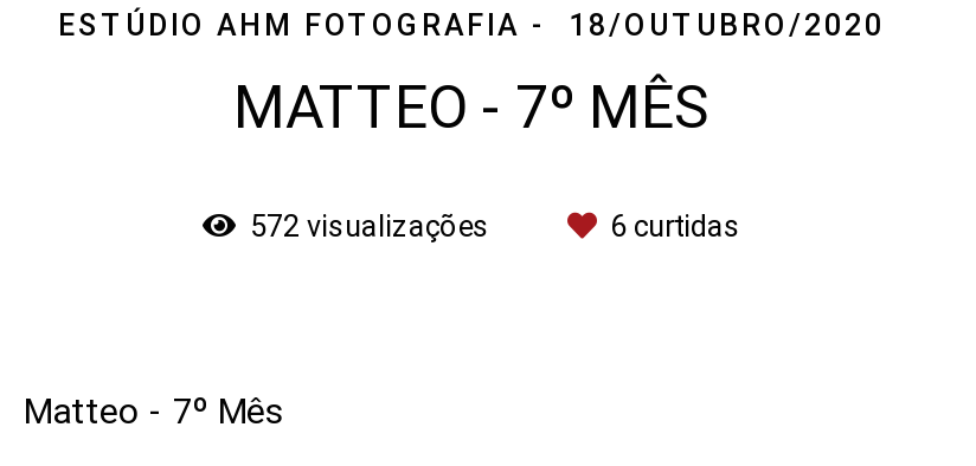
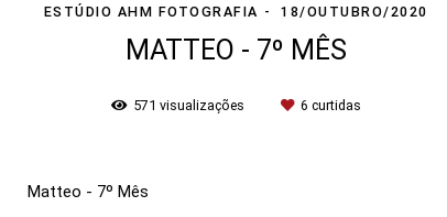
[250,207,496,243] 572 visualizações -> [133,97,247,113] 571 visualizações

